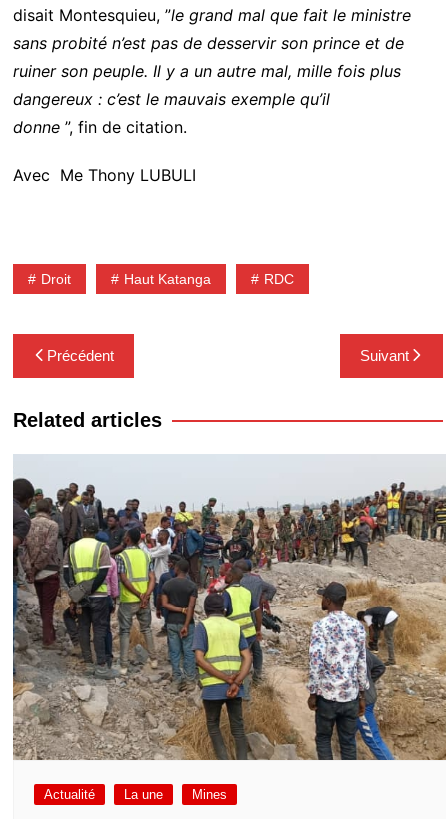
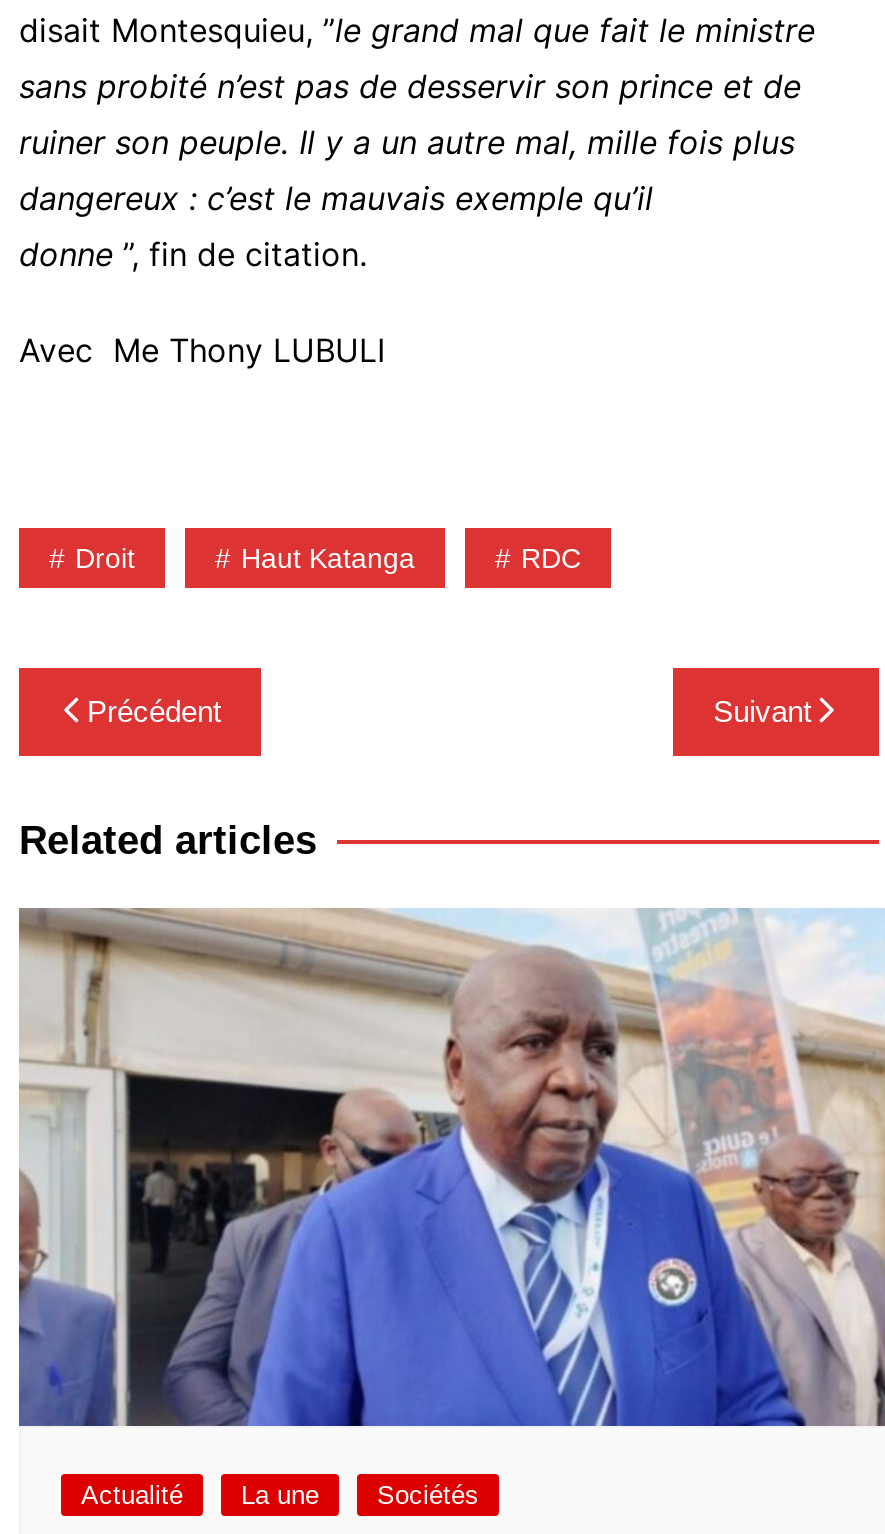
[12,455,443,802] [image] | Mines -> [17,908,879,1509] [image] | Sociétés

